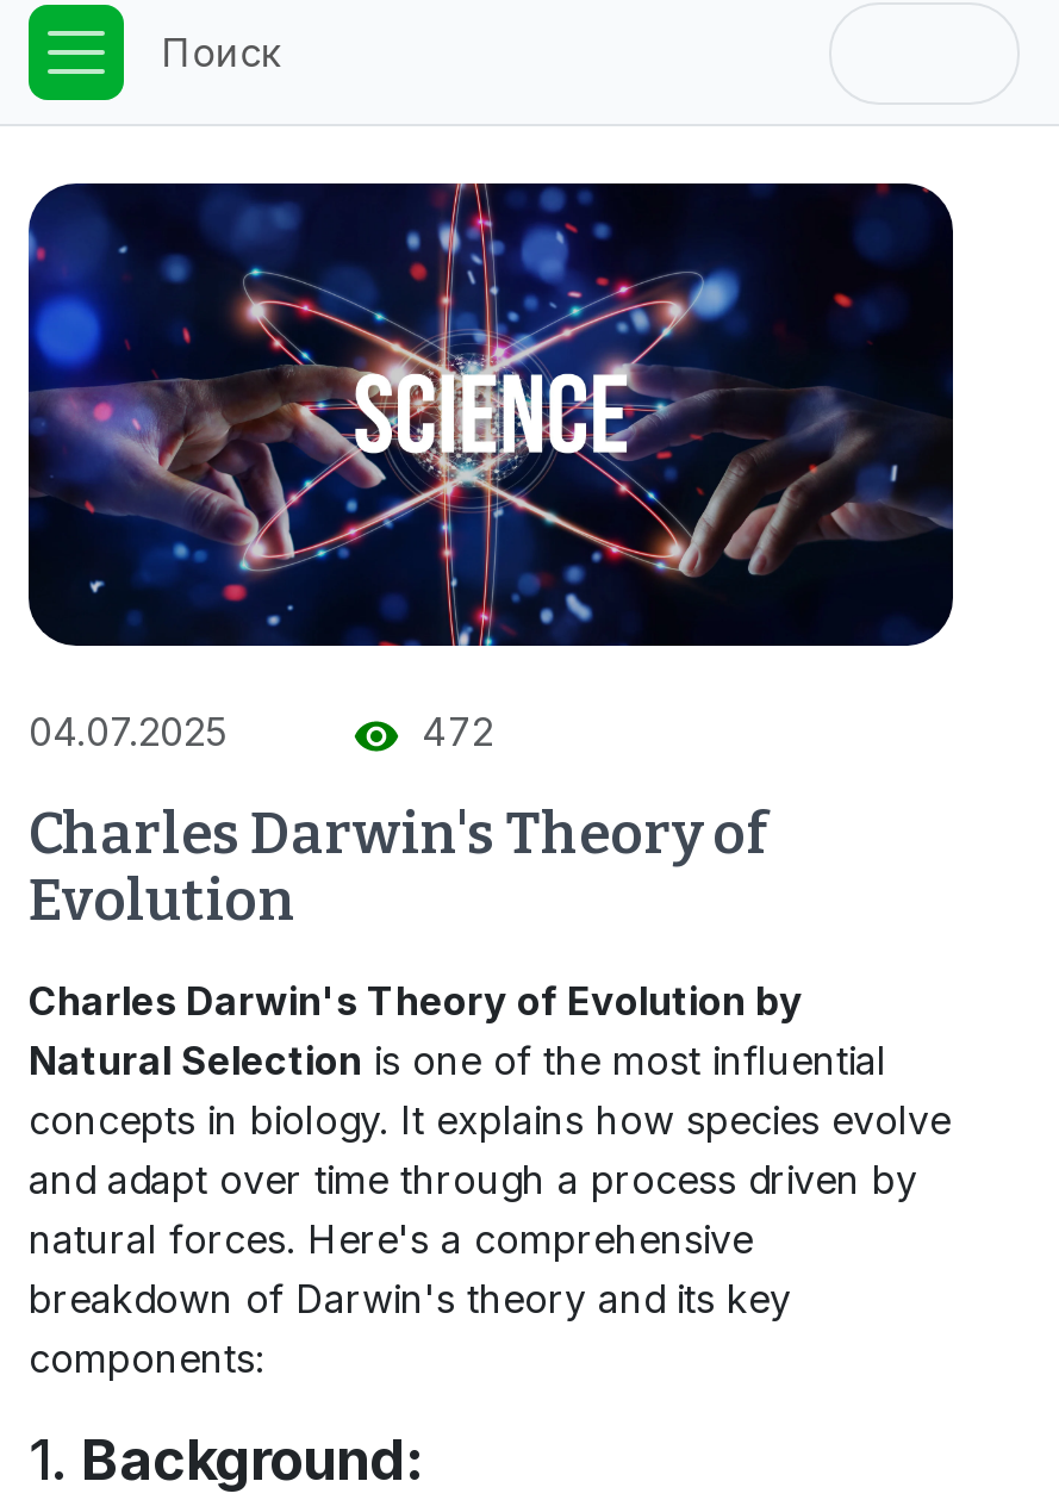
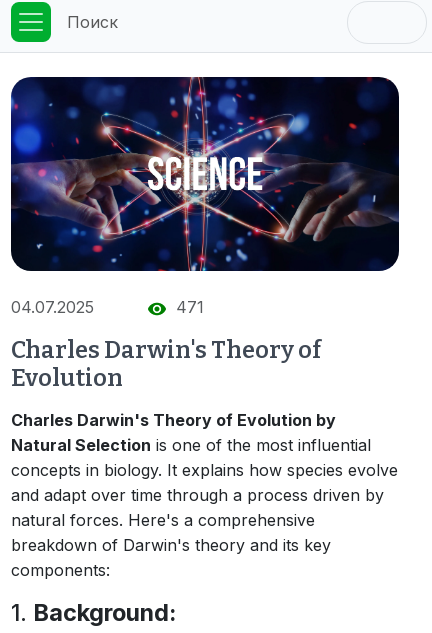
[422,708,493,755] 472 -> [176,297,204,317] 471

